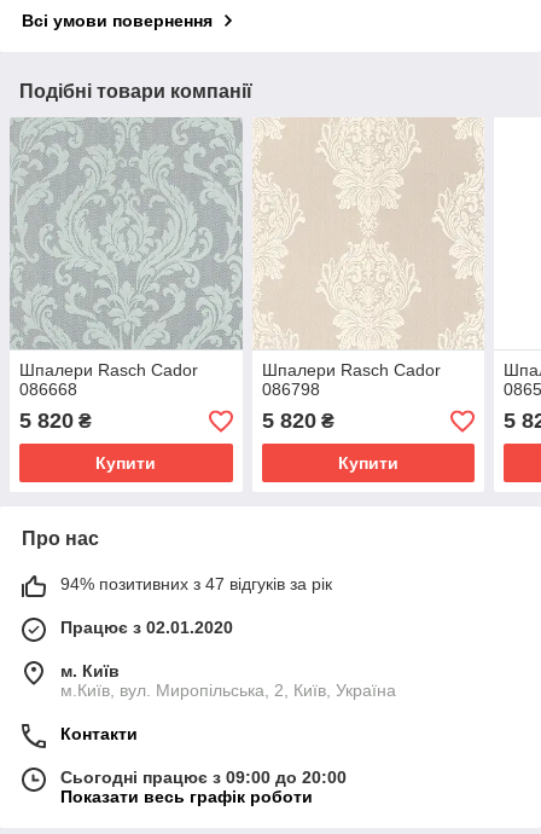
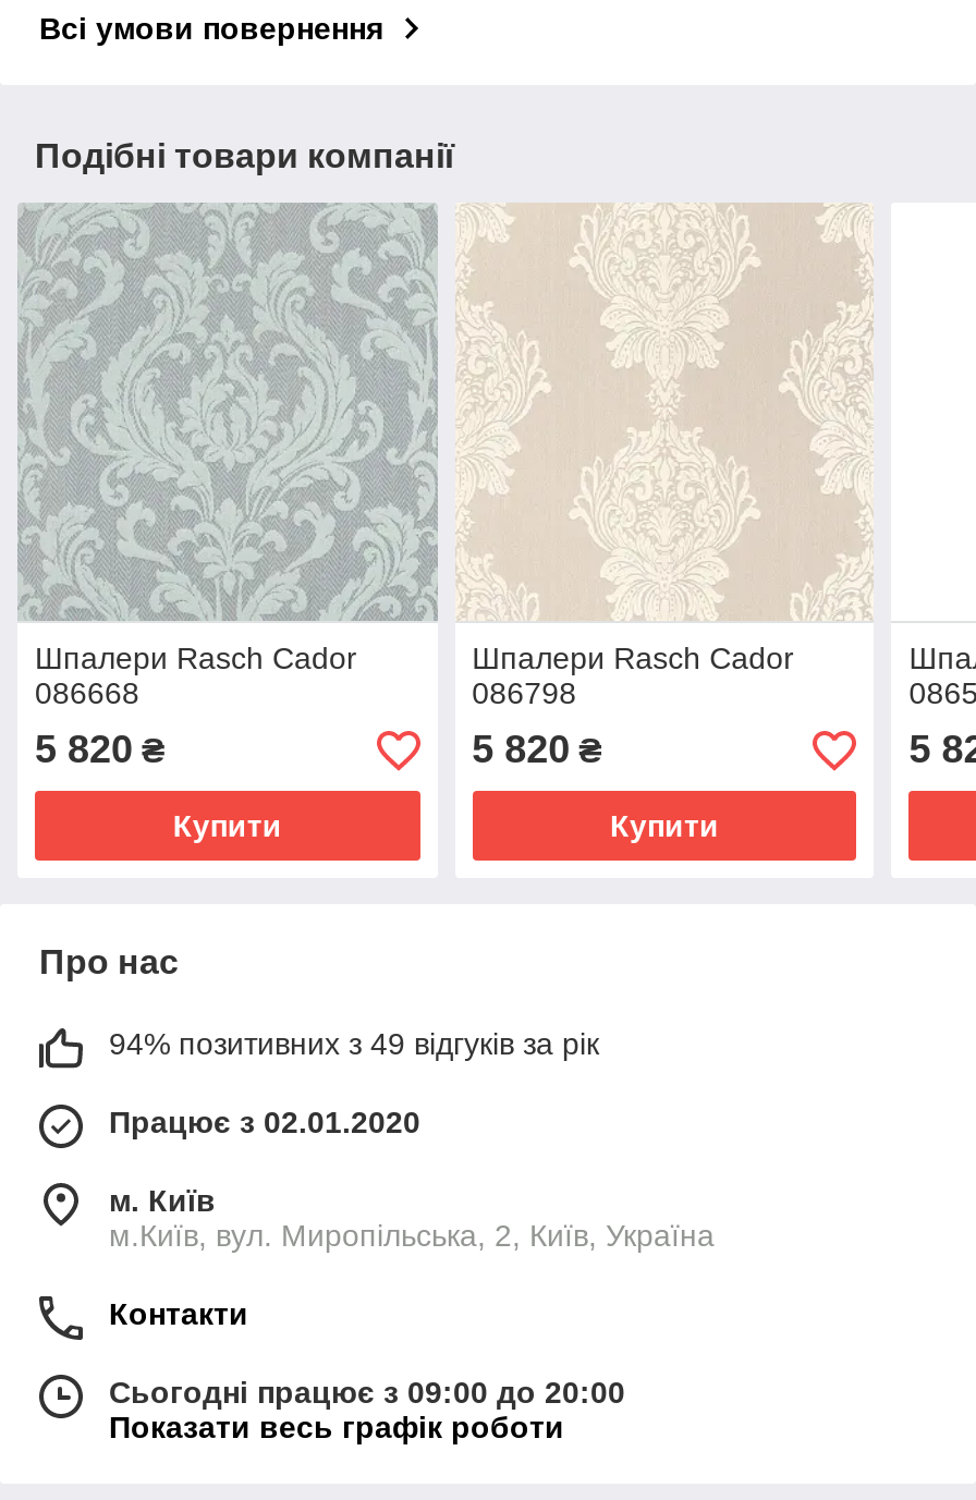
[60,575,332,594] 94% позитивних з 47 відгуків за рік -> [109,1027,599,1062] 94% позитивних з 49 відгуків за рік

